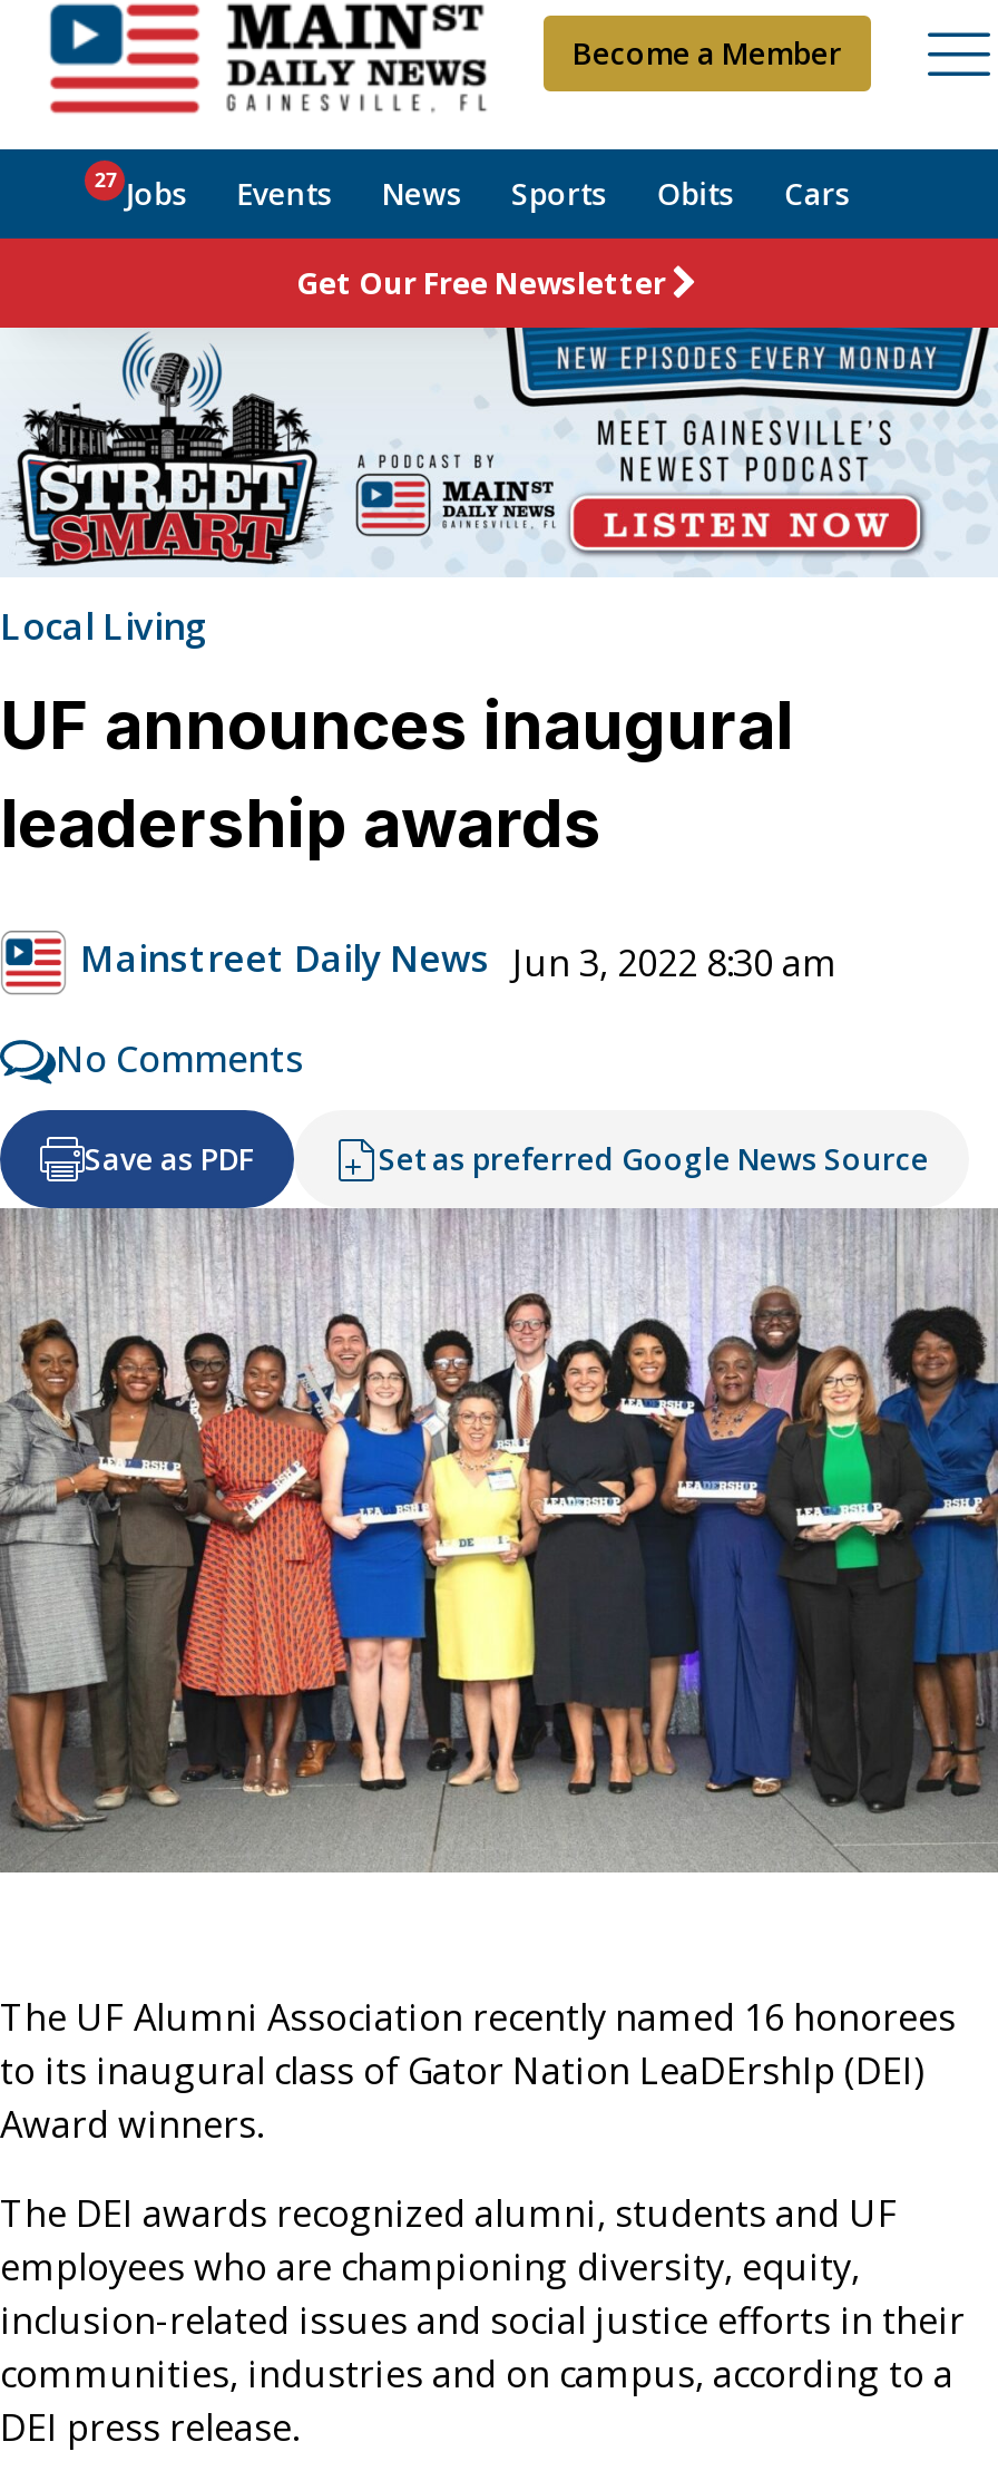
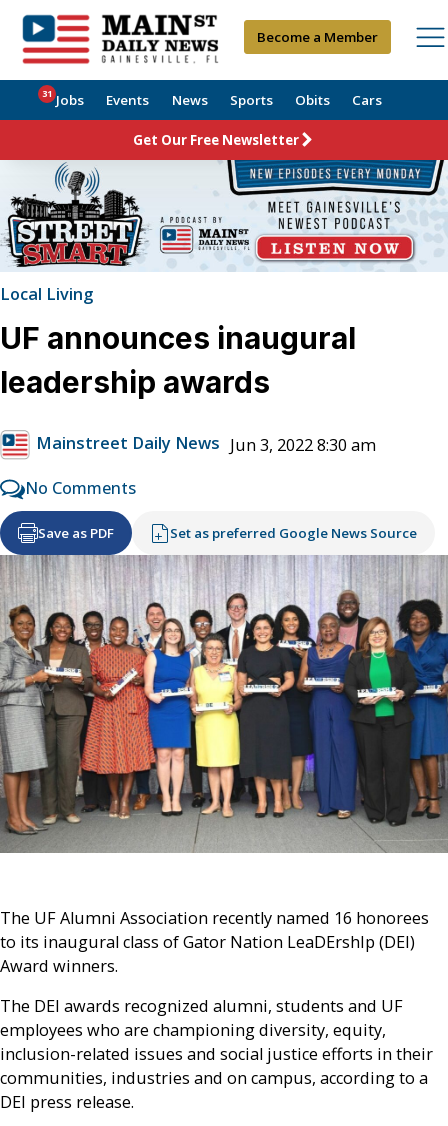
[94,165,851,214] 27 Jobs Events News Sports Obits Cars -> [42,87,382,109] 31 Jobs Events News Sports Obits Cars

